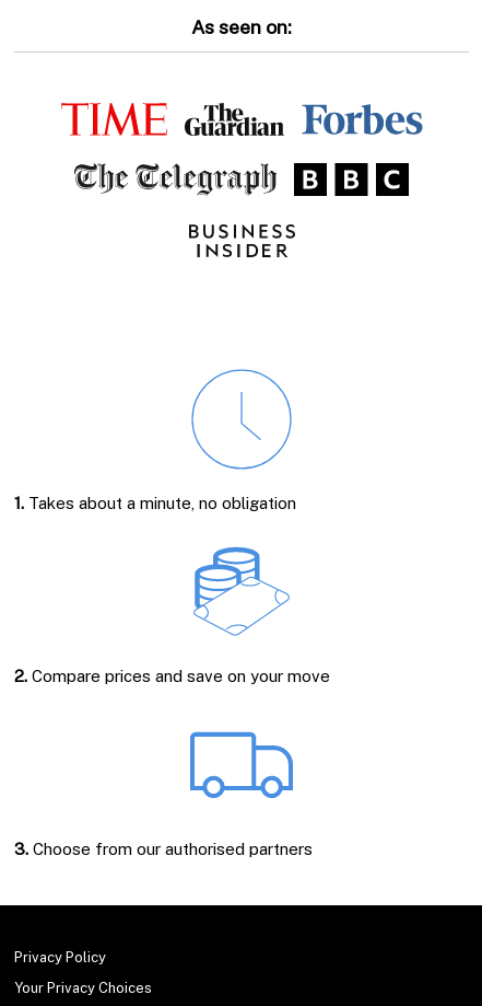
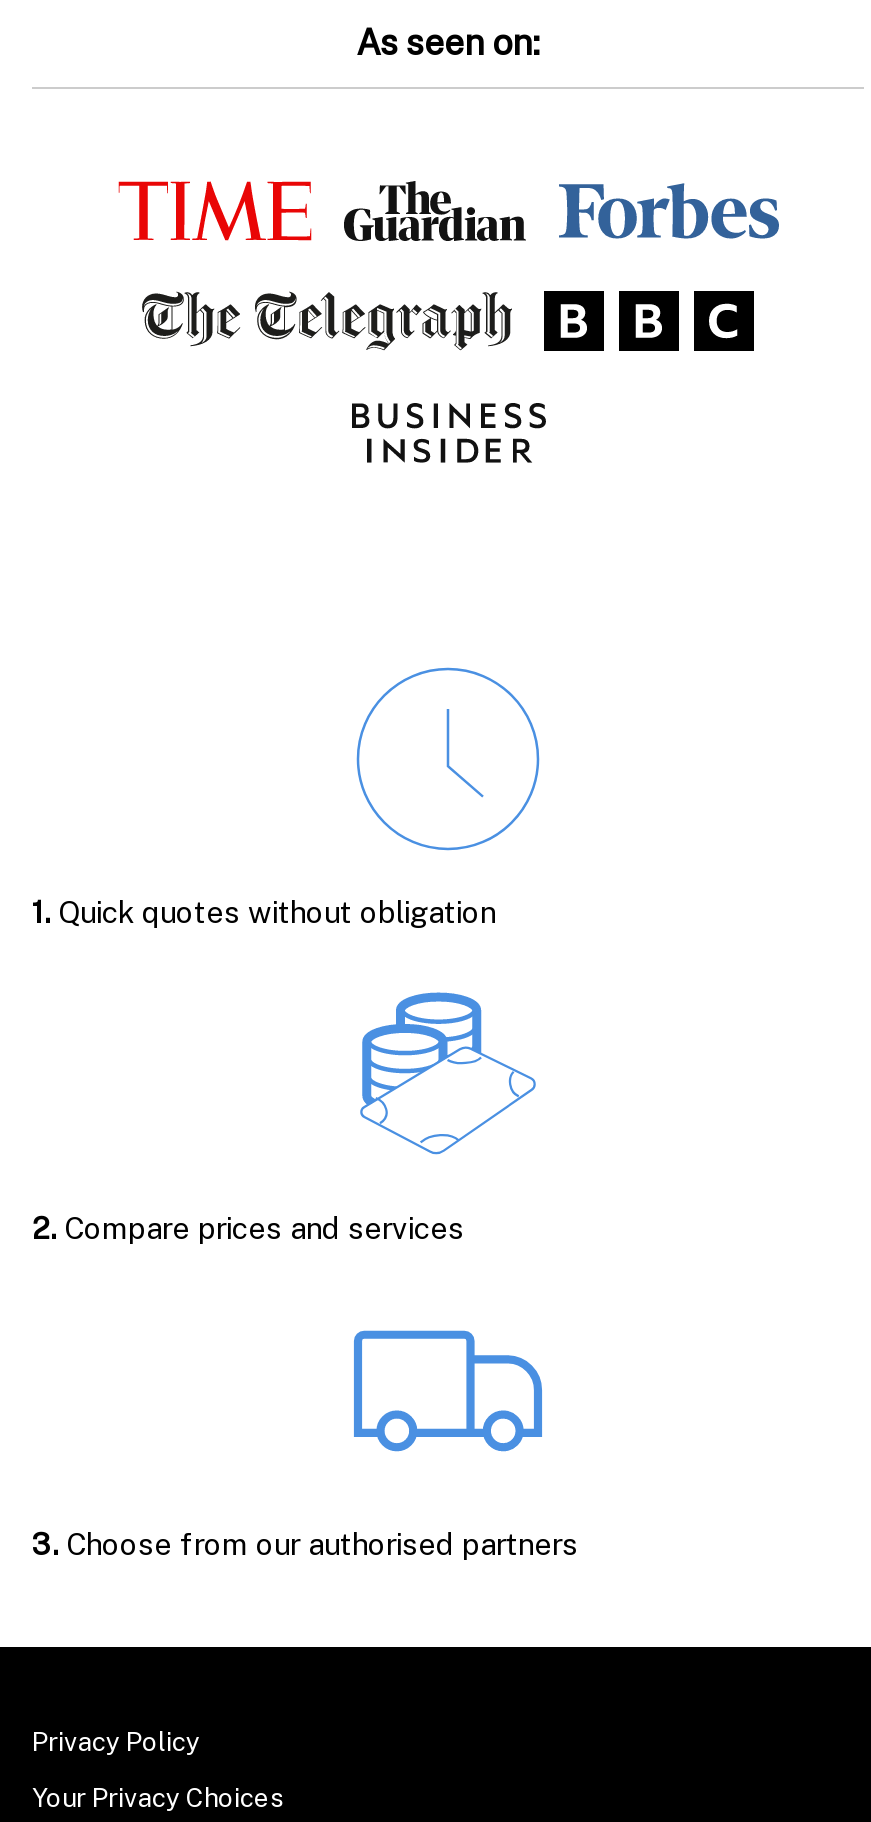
[14,493,296,512] 1. Takes about a minute, no obligation -> [32,894,496,928] 1. Quick quotes without obligation
[14,666,330,685] 2. Compare prices and save on your move -> [32,1210,464,1244] 2. Compare prices and services

